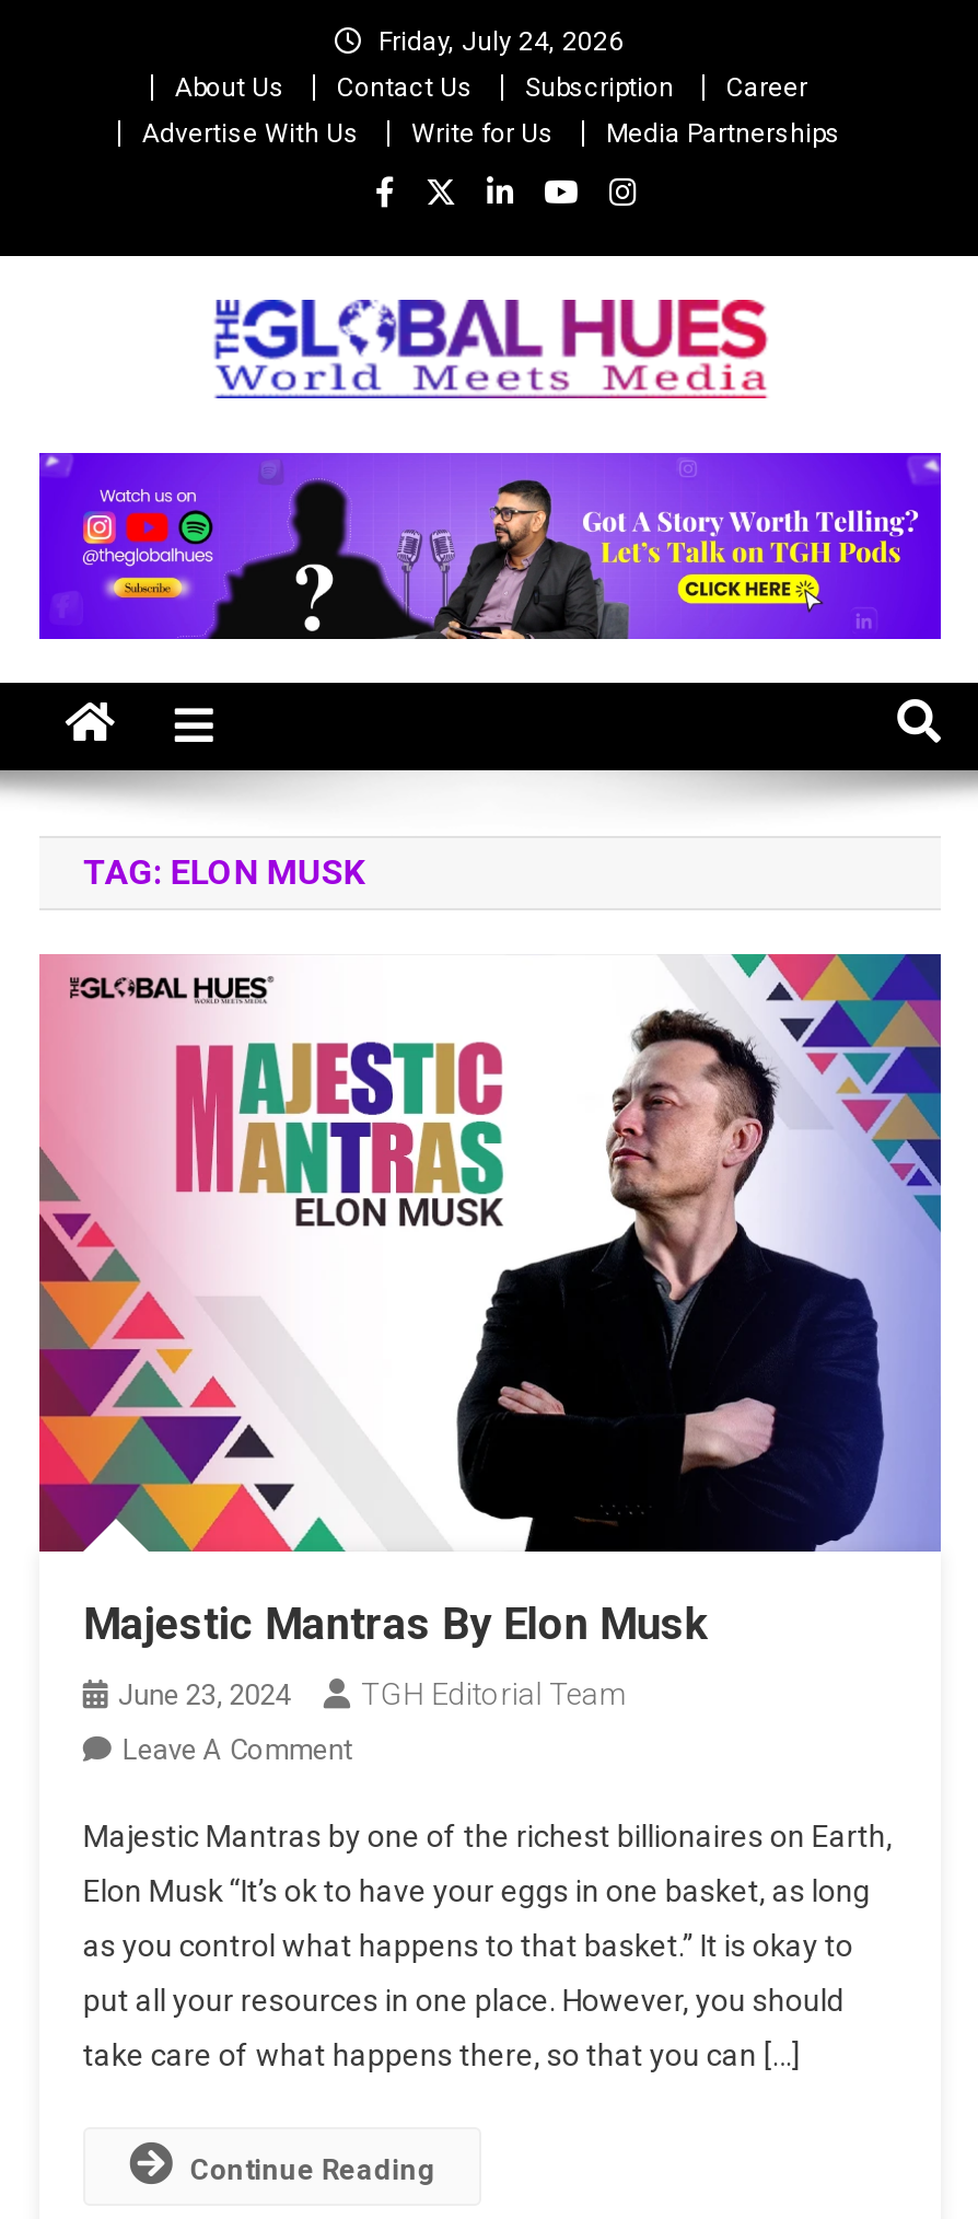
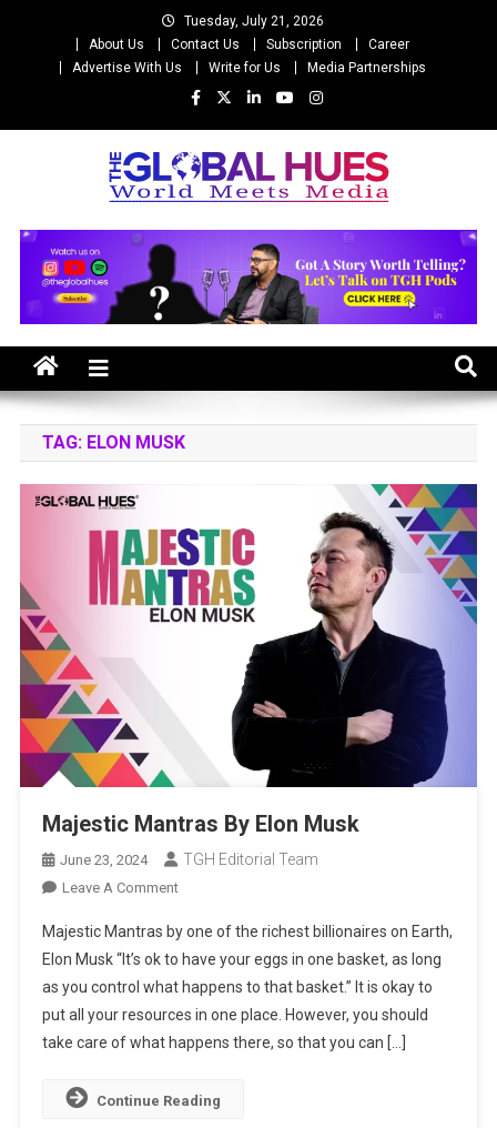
[379,26,624,57] Friday, July 24, 2026 -> [184,13,324,29] Tuesday, July 21, 2026

